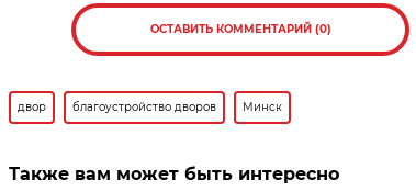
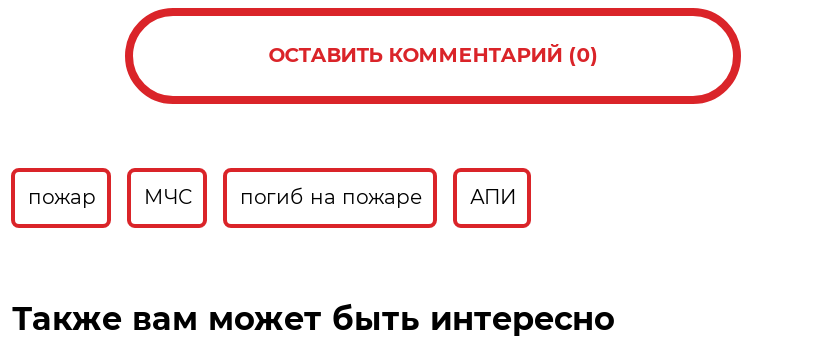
[18,100,283,114] двор | благоустройство дворов | Минск -> [28,184,516,210] пожар | МЧС | погиб на пожаре | АПИ

